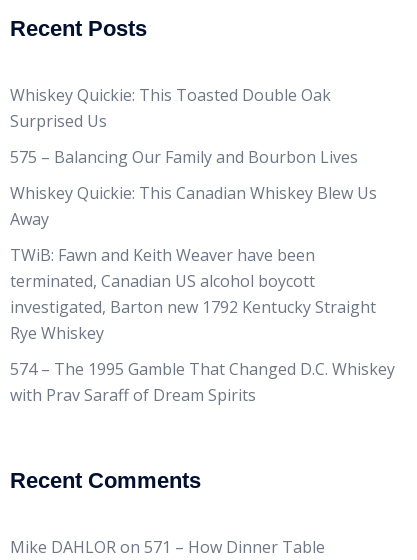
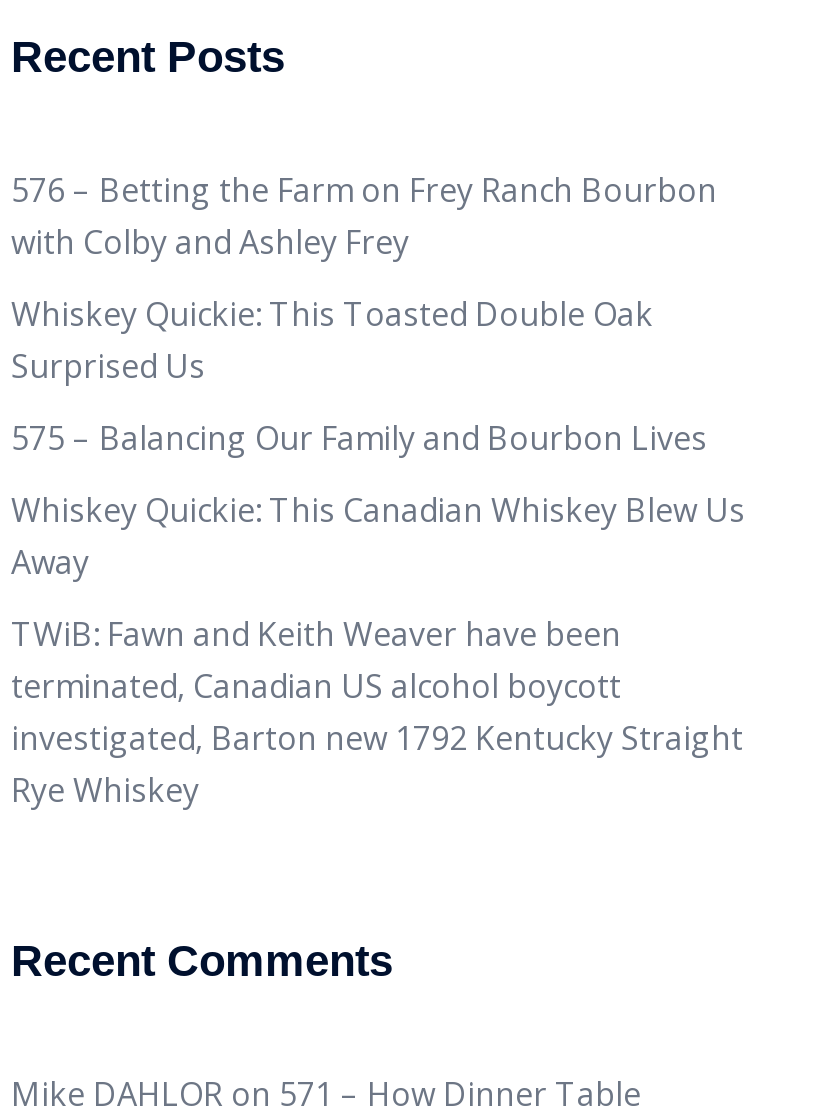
none -> [11,168,717,264] 576 – Betting the Farm on Frey Ranch Bourbon | with Colby and Ashley Frey
moved [10,84,377,344] -> [11,292,745,812]: Whiskey Quickie: This Toasted Double Oak | Surprised Us | 575 – Balancing Our Family and Bourbon Lives | ... | investigated, Barton new 1792 Kentucky Straight | Rye Whiskey
[10,358,395,406] 574 – The 1995 Gamble That Changed D.C. Whiskey | with Prav Saraff of Dream Spirits -> none

